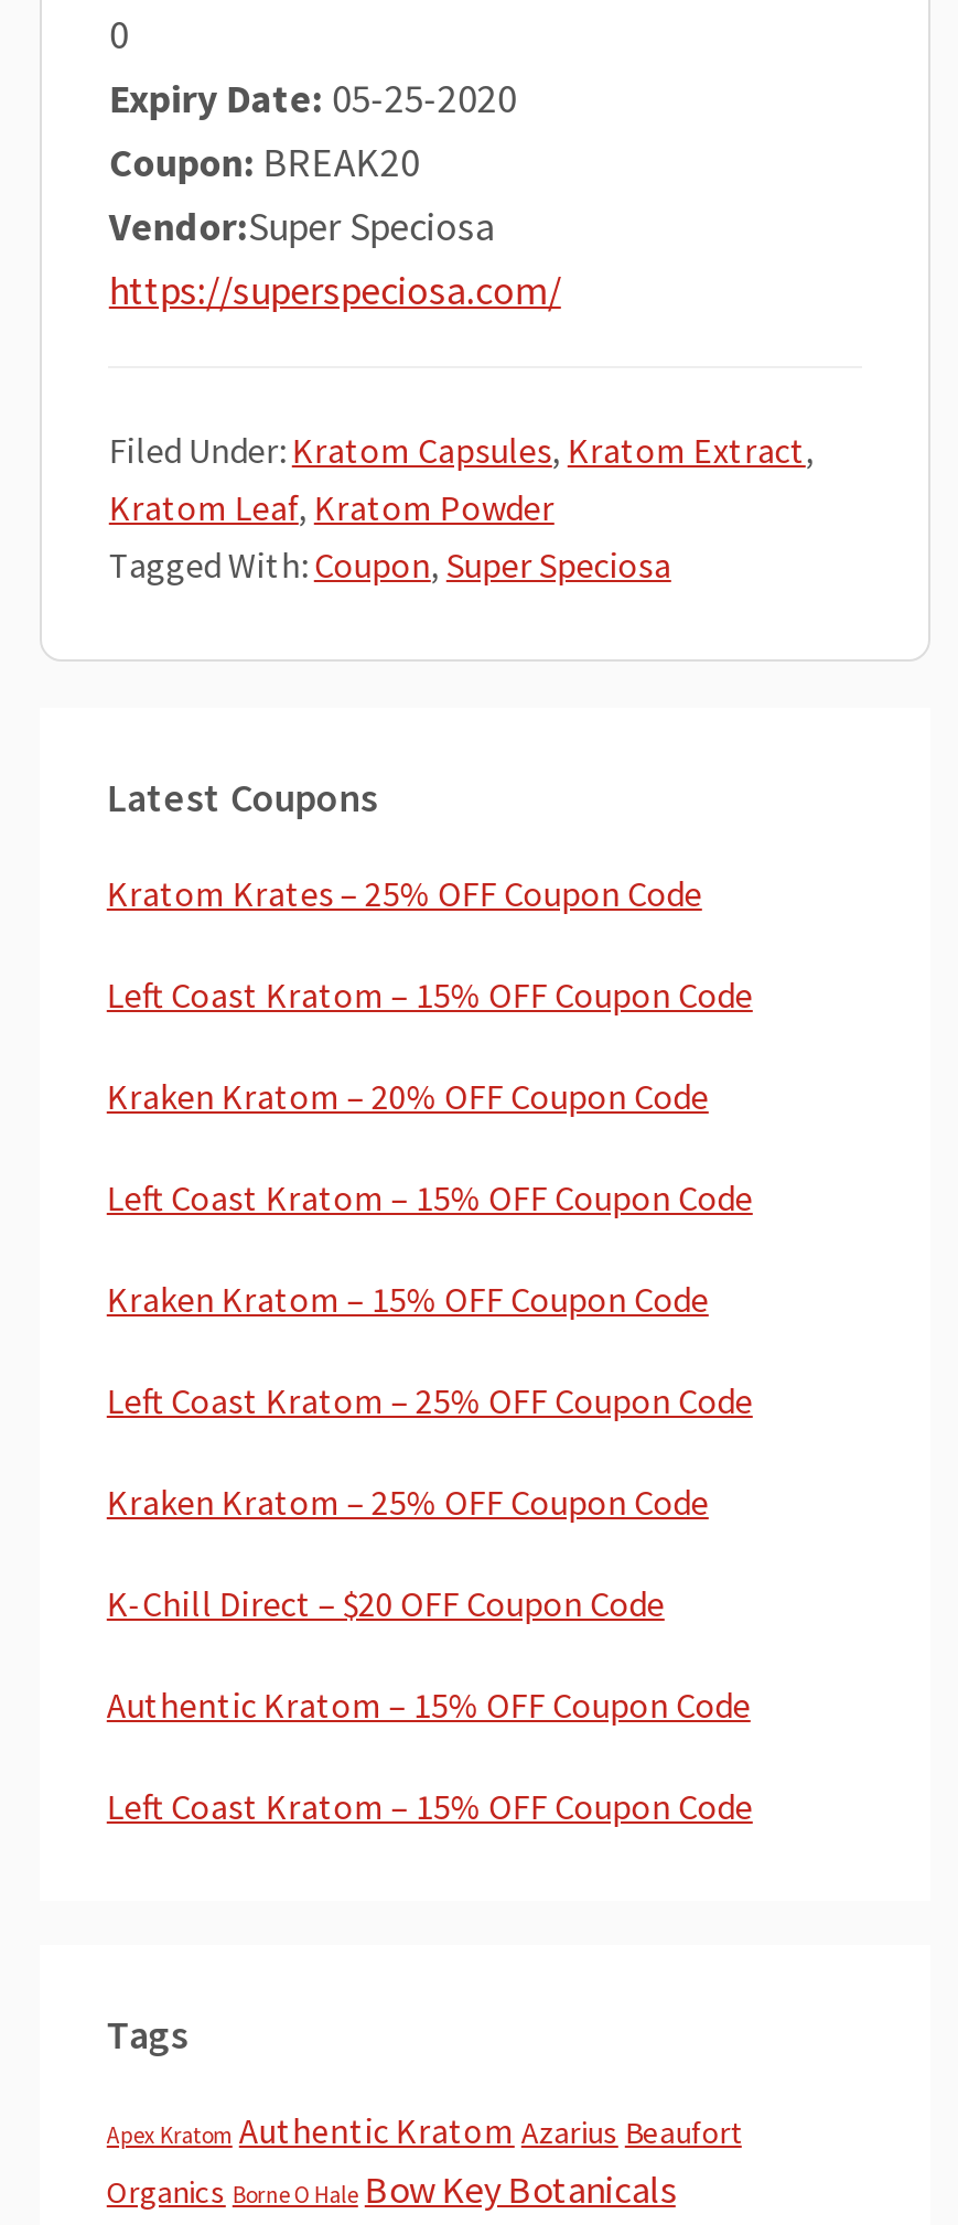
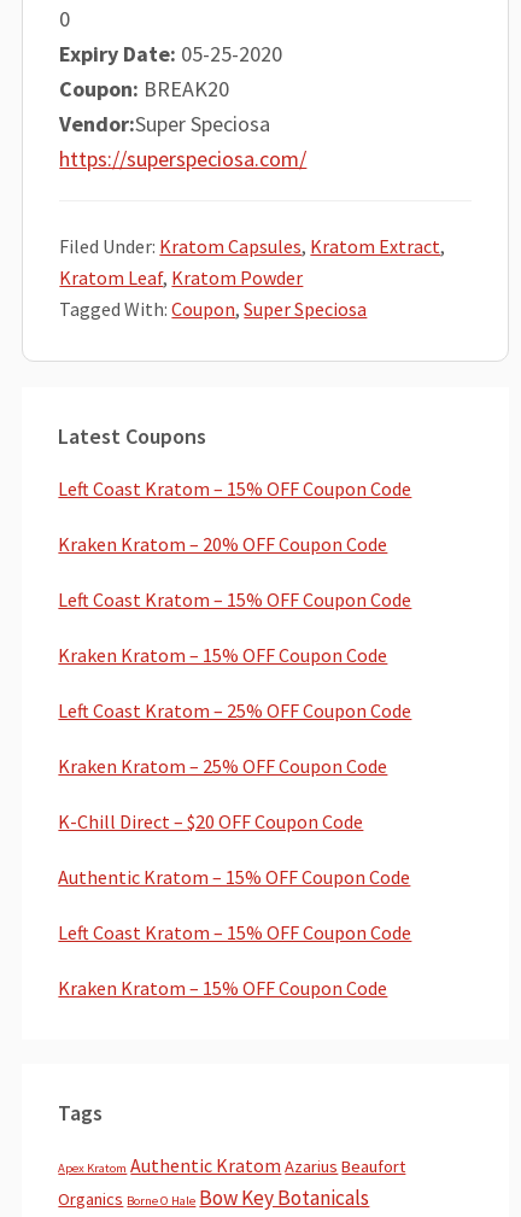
[107,870,702,914] Kratom Krates – 25% OFF Coupon Code -> none
moved [107,971,753,1827] -> [58,476,412,944]: Left Coast Kratom – 15% OFF Coupon Code | Kraken Kratom – 20% OFF Coupon Code | Left Coast Kratom – 15% OFF Coupon Code | ... | Authentic Kratom – 15% OFF Coupon Code | Left Coast Kratom – 15% OFF Coupon Code
none -> [58,975,388,999] Kraken Kratom – 15% OFF Coupon Code

